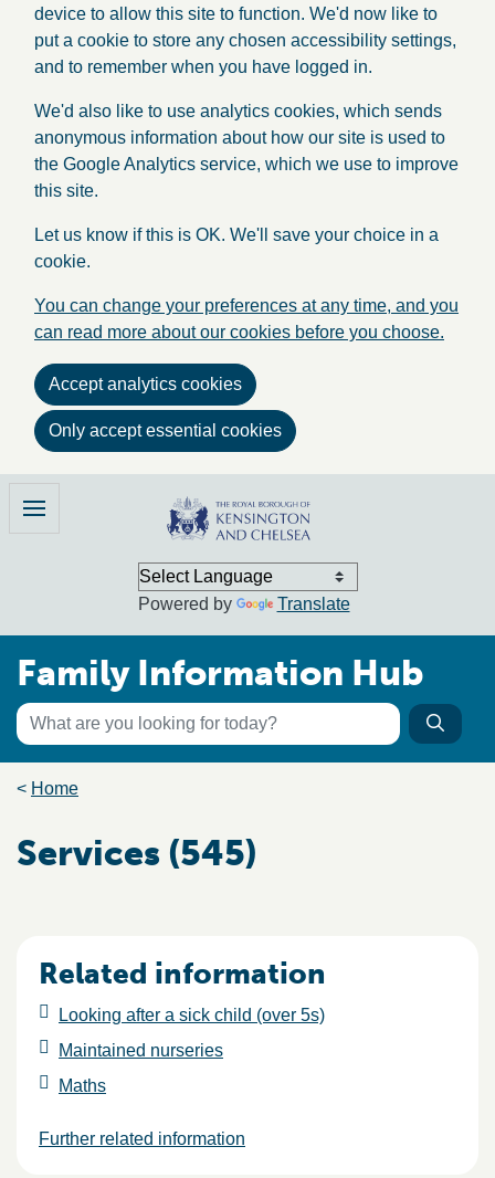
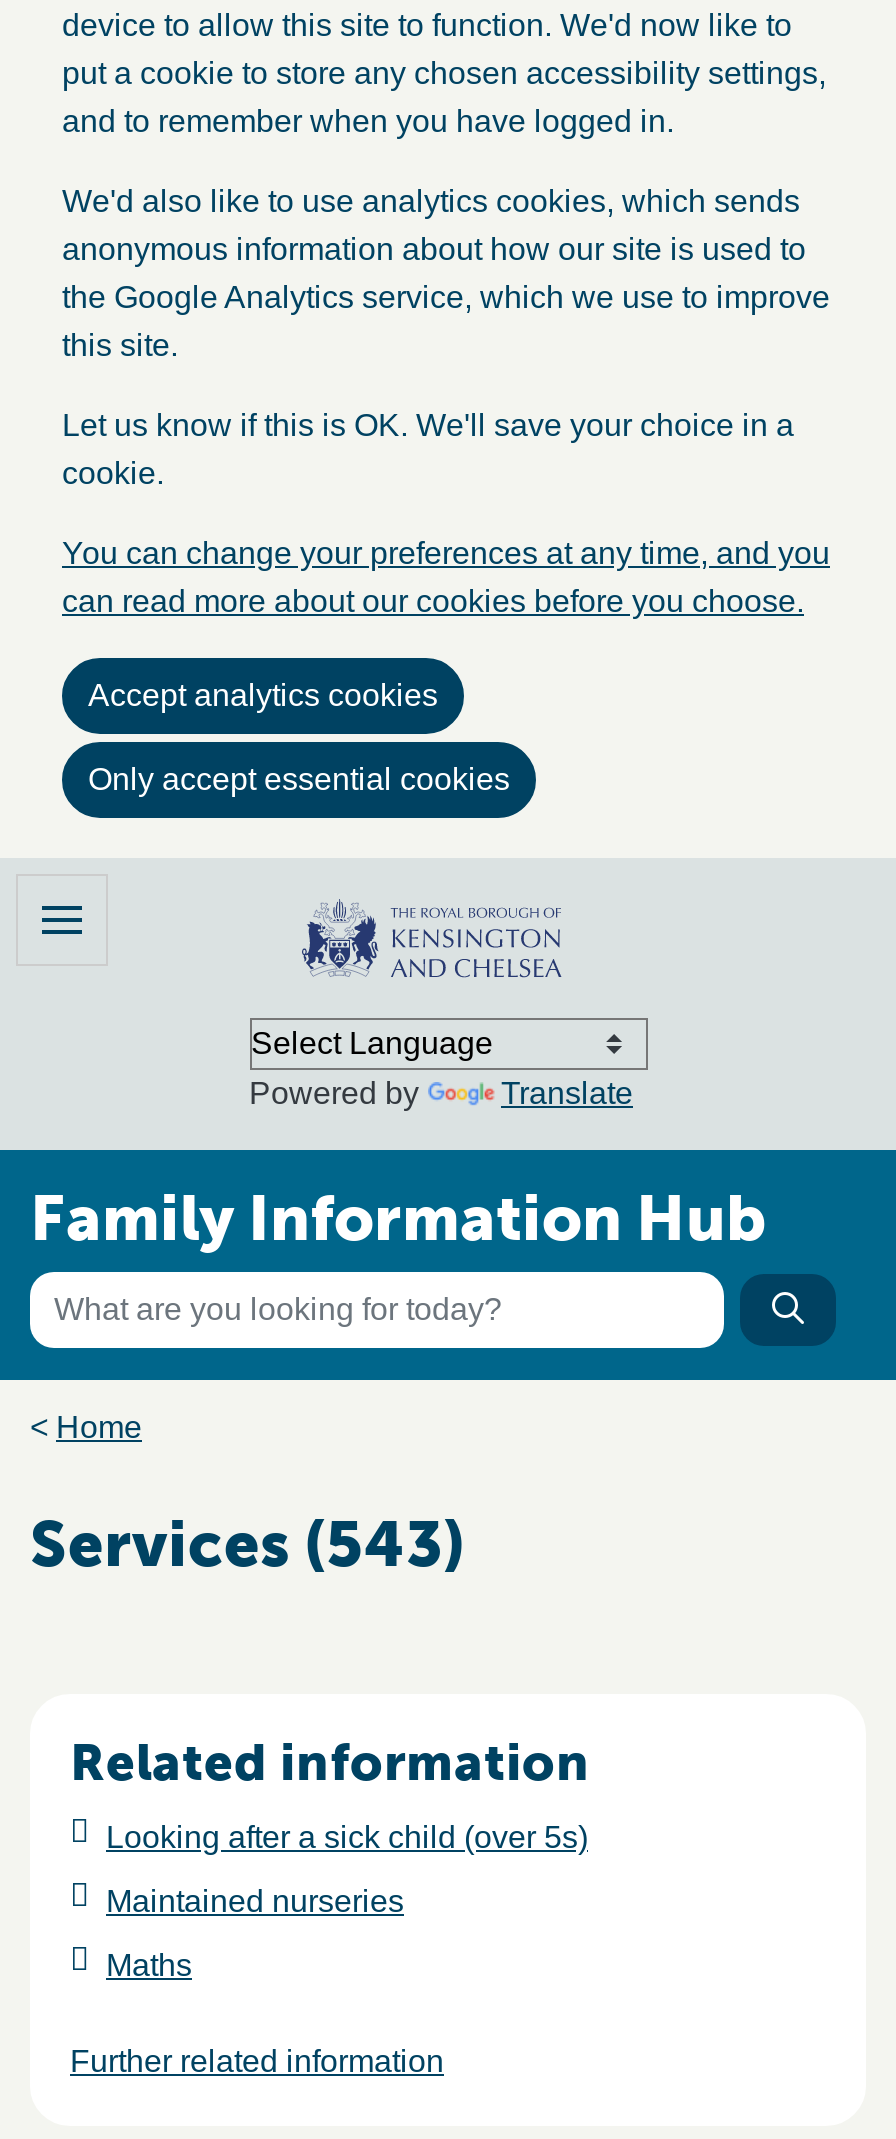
[17,832,257,874] Services (545) -> [30,1506,466,1582] Services (543)

